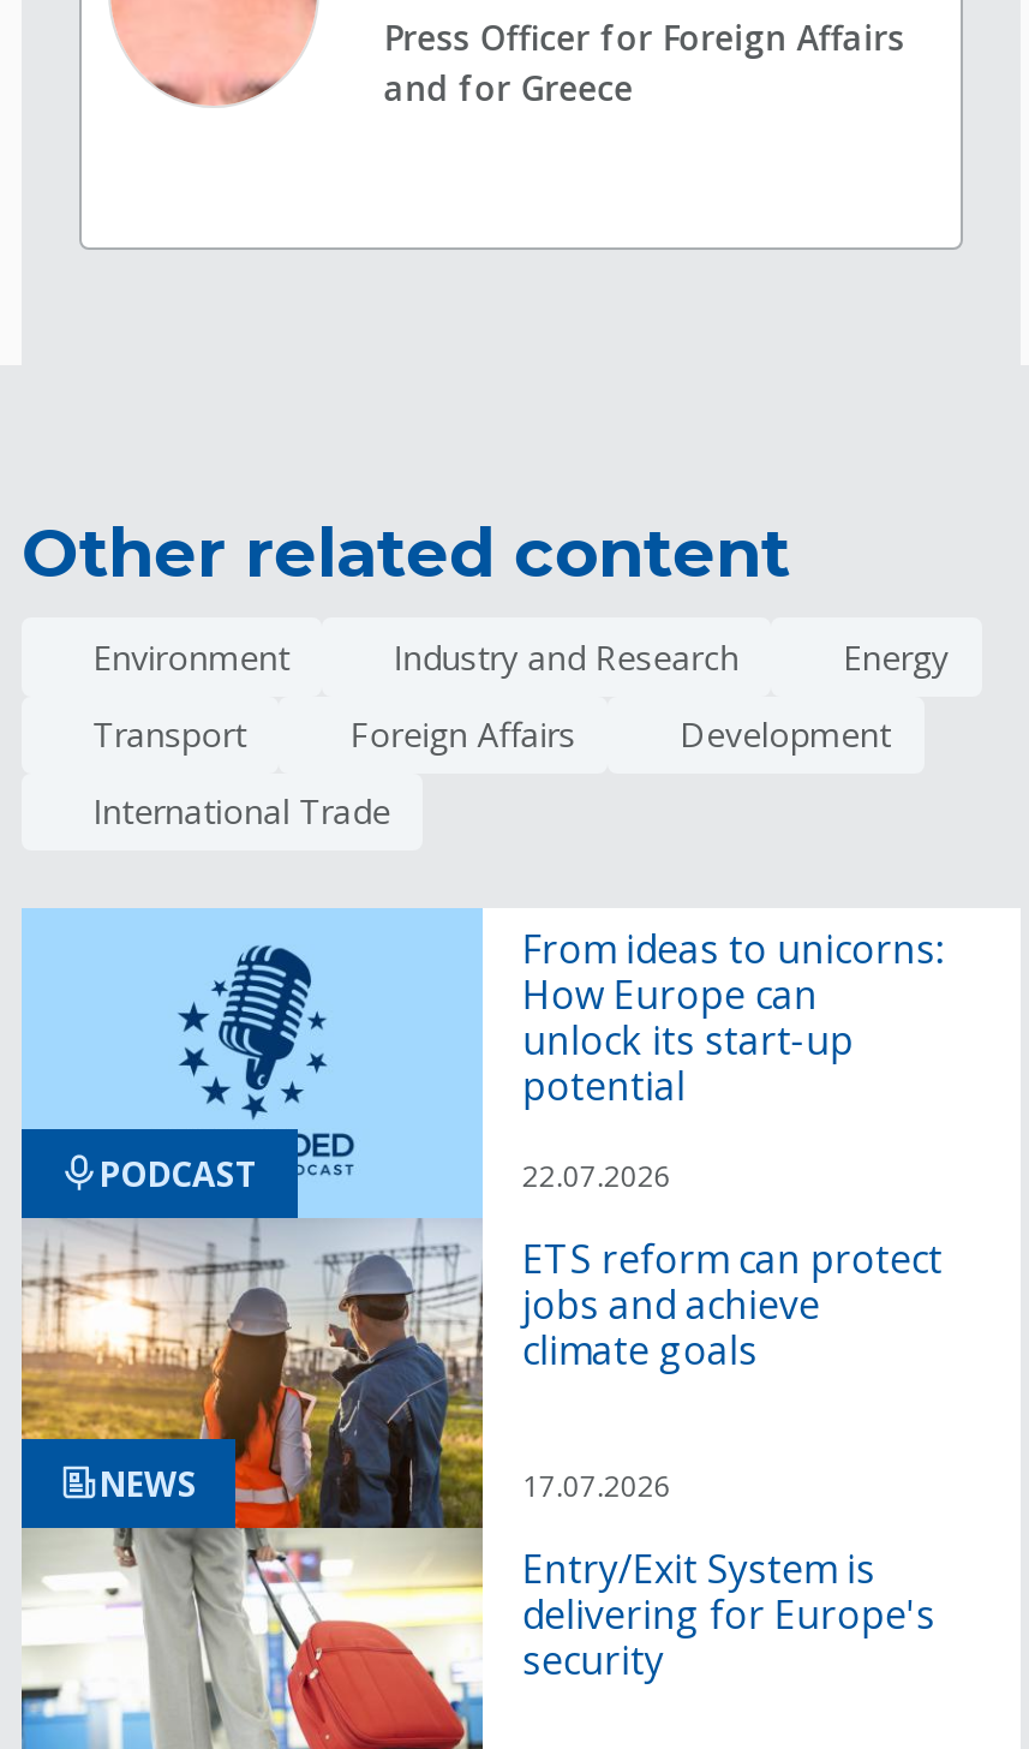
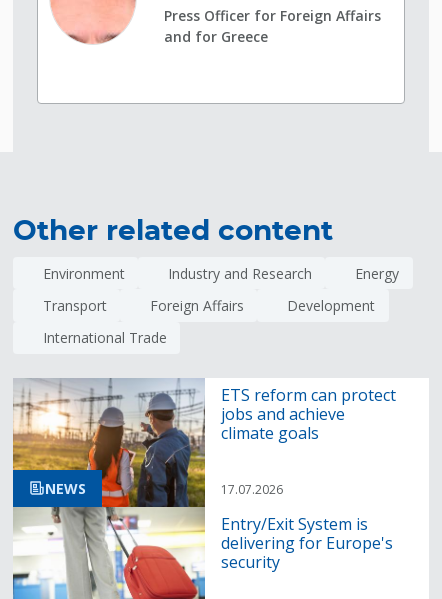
[22,908,483,1220] [image] | PODCAST -> none
[522,922,942,1196] From ideas to unicorns: | How Europe can | unlock its start-up | potential | 22.07.2026 -> none

